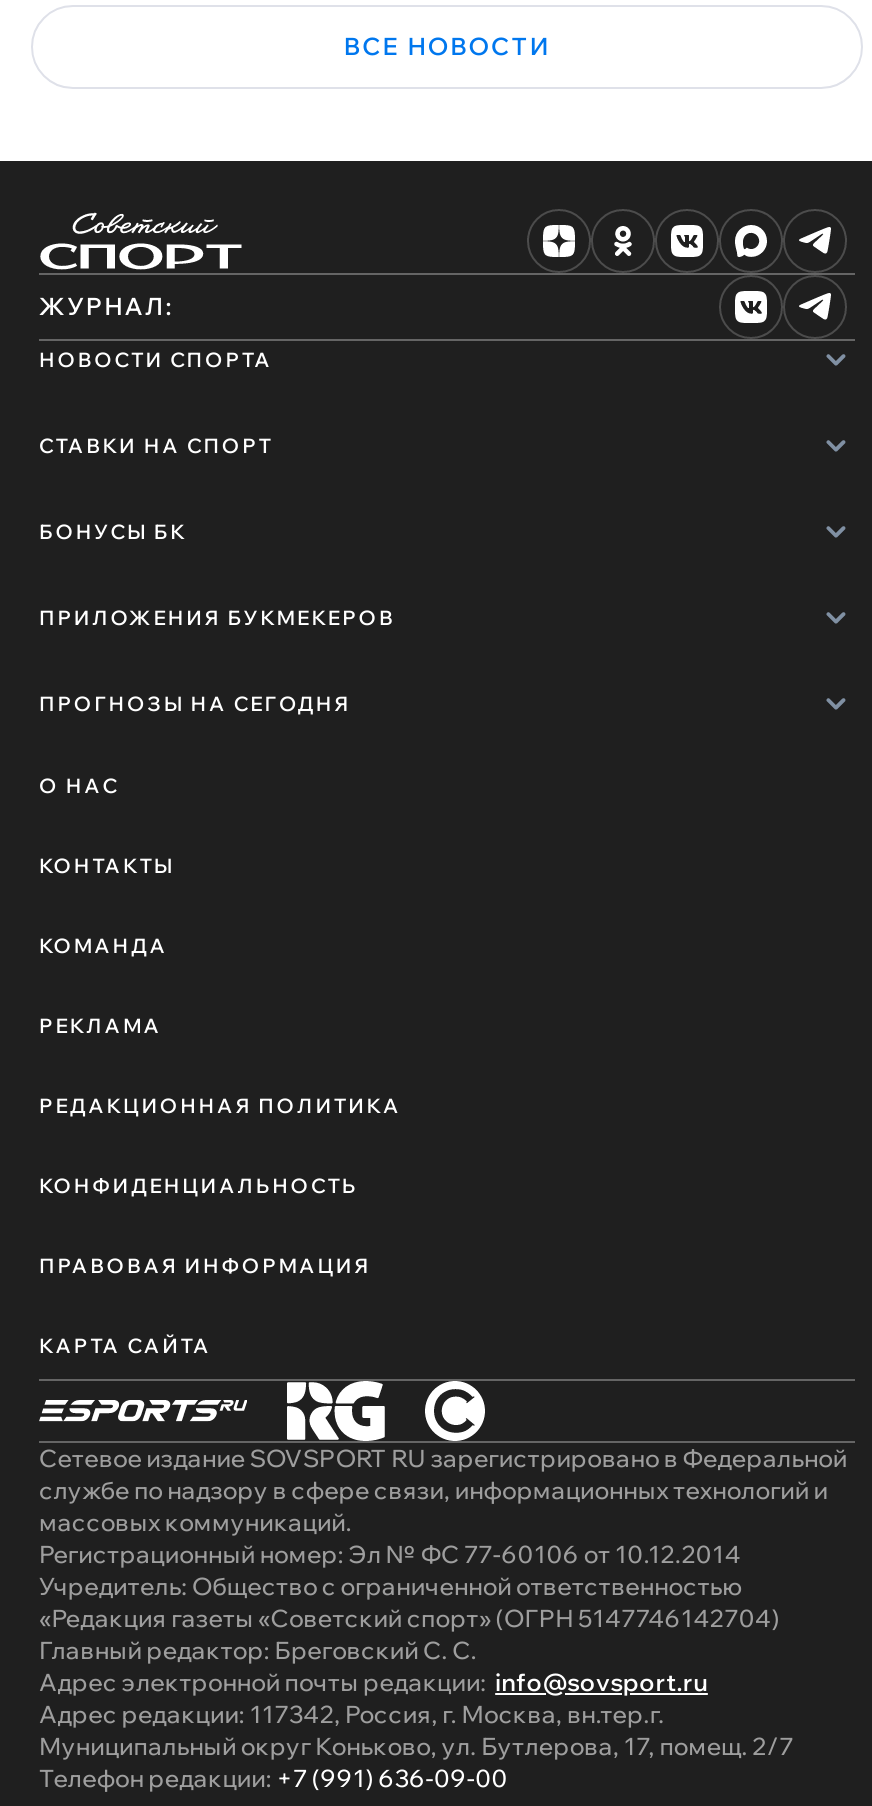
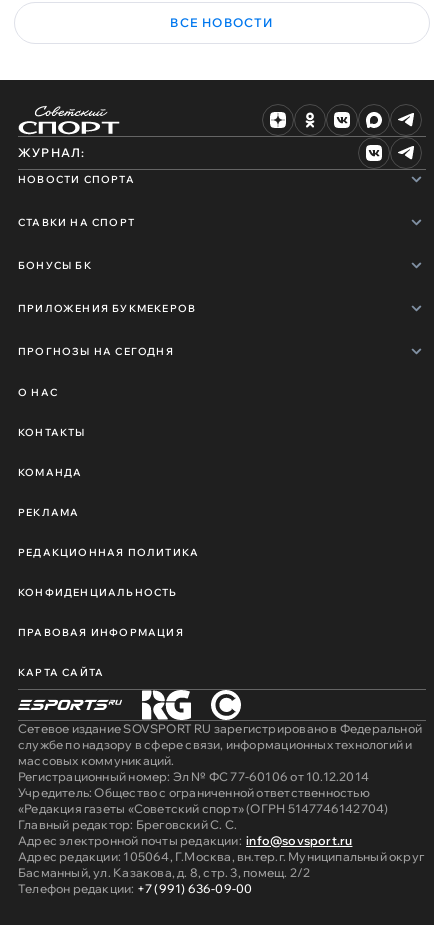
[39,1700,794,1762] Адрес редакции: 117342, Россия, г. Москва, вн.тер.г. | Муниципальный округ Коньково, ул. Бутлерова, 17, помещ. 2/7 -> [18,849,424,880] Адрес редакции: 105064, Г.Москва, вн.тер.г. Муниципальный округ | Басманный, ул. Казакова, д. 8, стр. 3, помещ. 2/2

